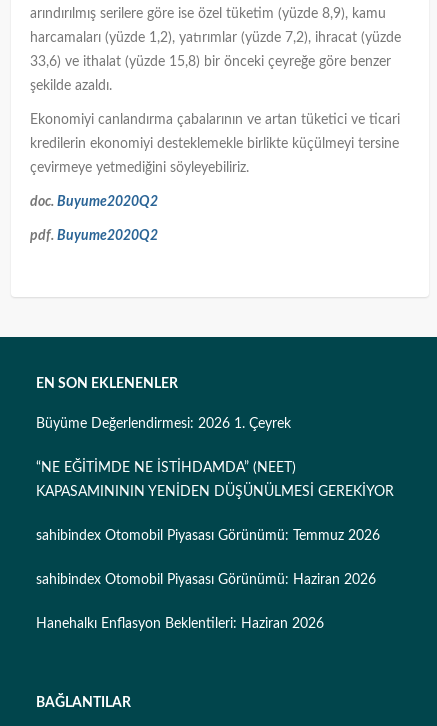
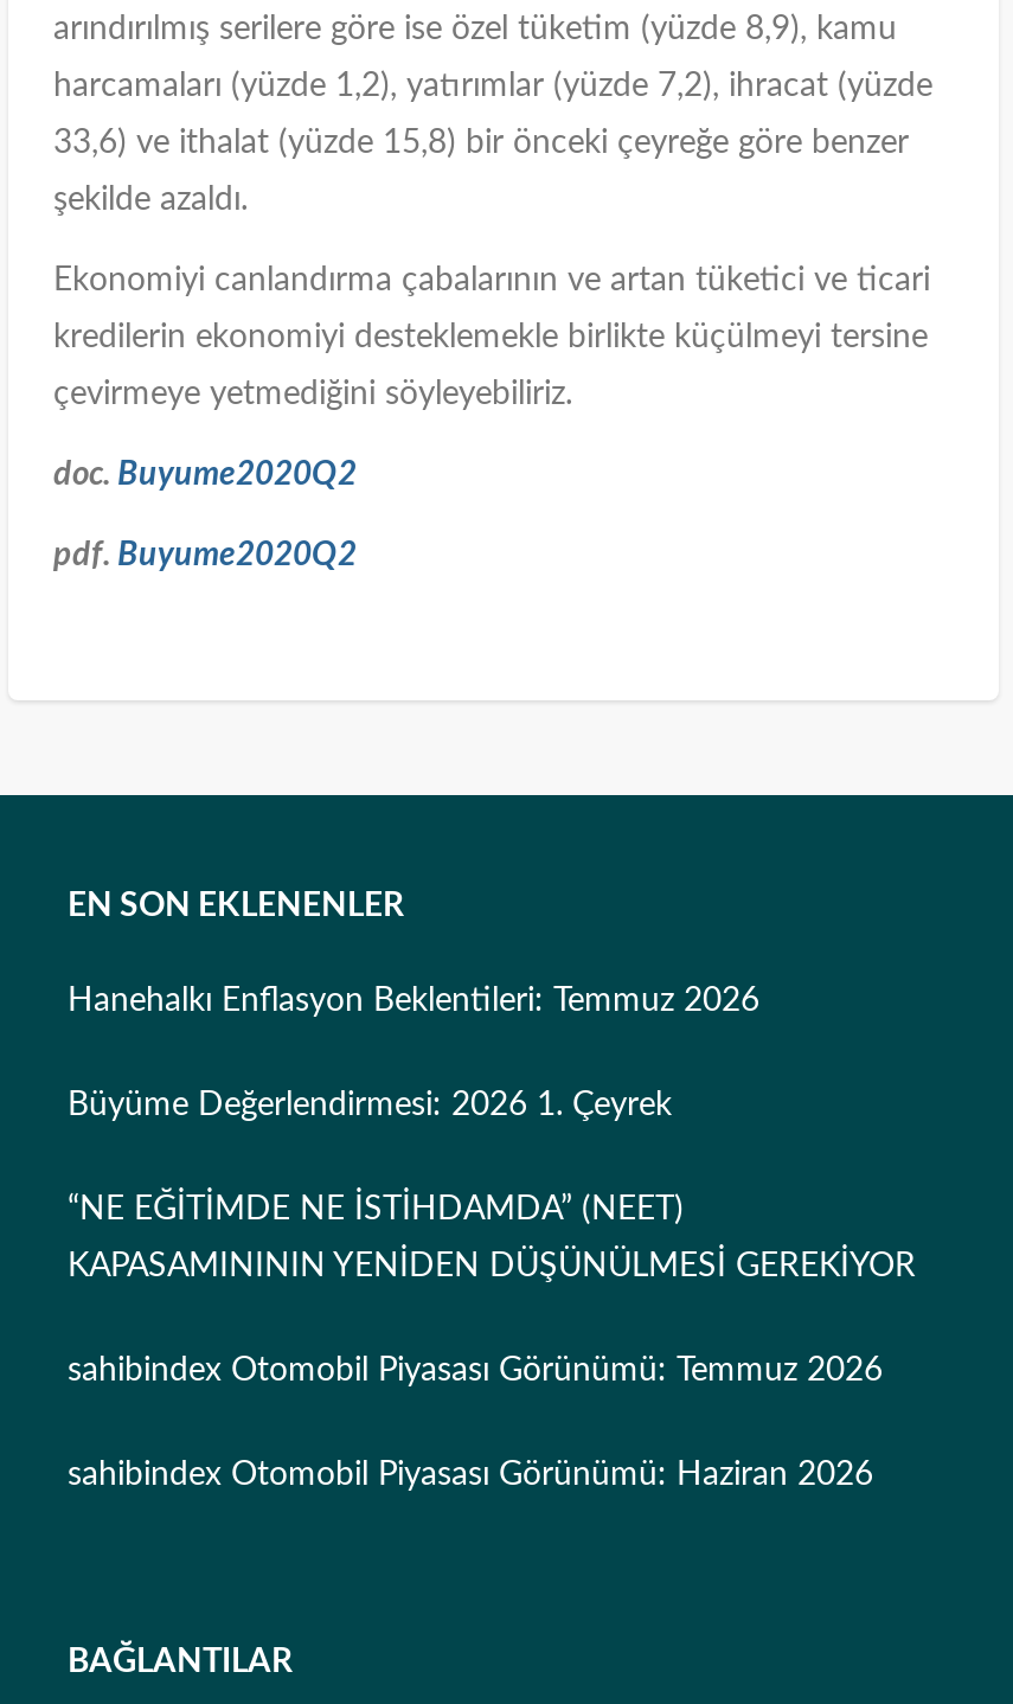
none -> [68,986,759,1019] Hanehalkı Enflasyon Beklentileri: Temmuz 2026
moved [36,417,394,587] -> [68,1090,916,1493]: Büyüme Değerlendirmesi: 2026 1. Çeyrek | “NE EĞİTİMDE NE İSTİHDAMDA” (NEET) | KAPASAMINININ YENİDEN DÜŞÜNÜLMESİ GEREKİYOR | sahibindex Otomobil Piyasası Görünümü: Temmuz 2026 | sahibindex Otomobil Piyasası Görünümü: Haziran 2026
[36,617,324,631] Hanehalkı Enflasyon Beklentileri: Haziran 2026 -> none

